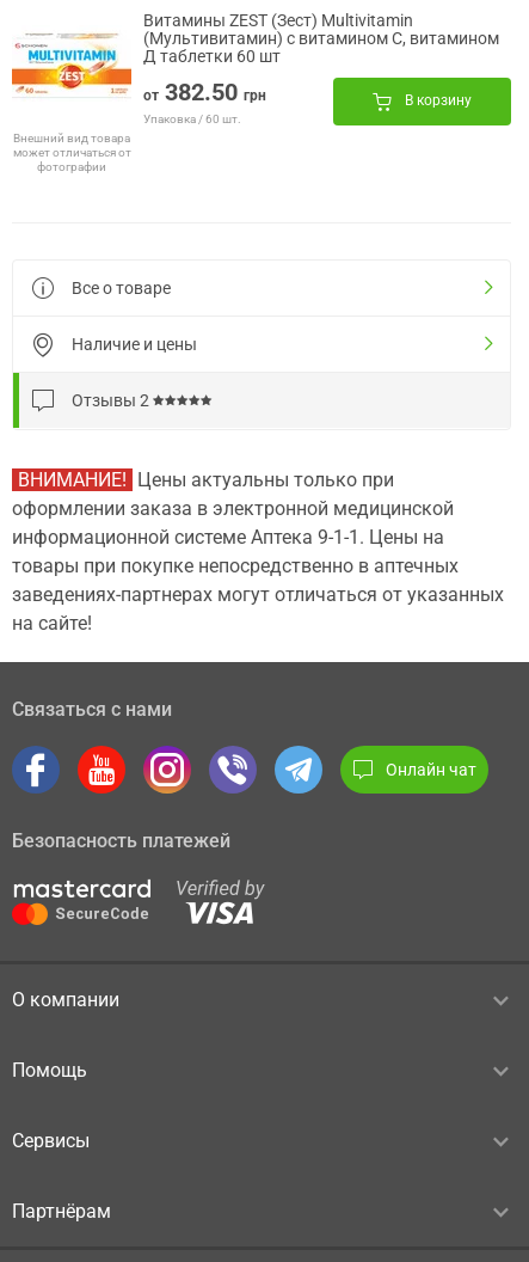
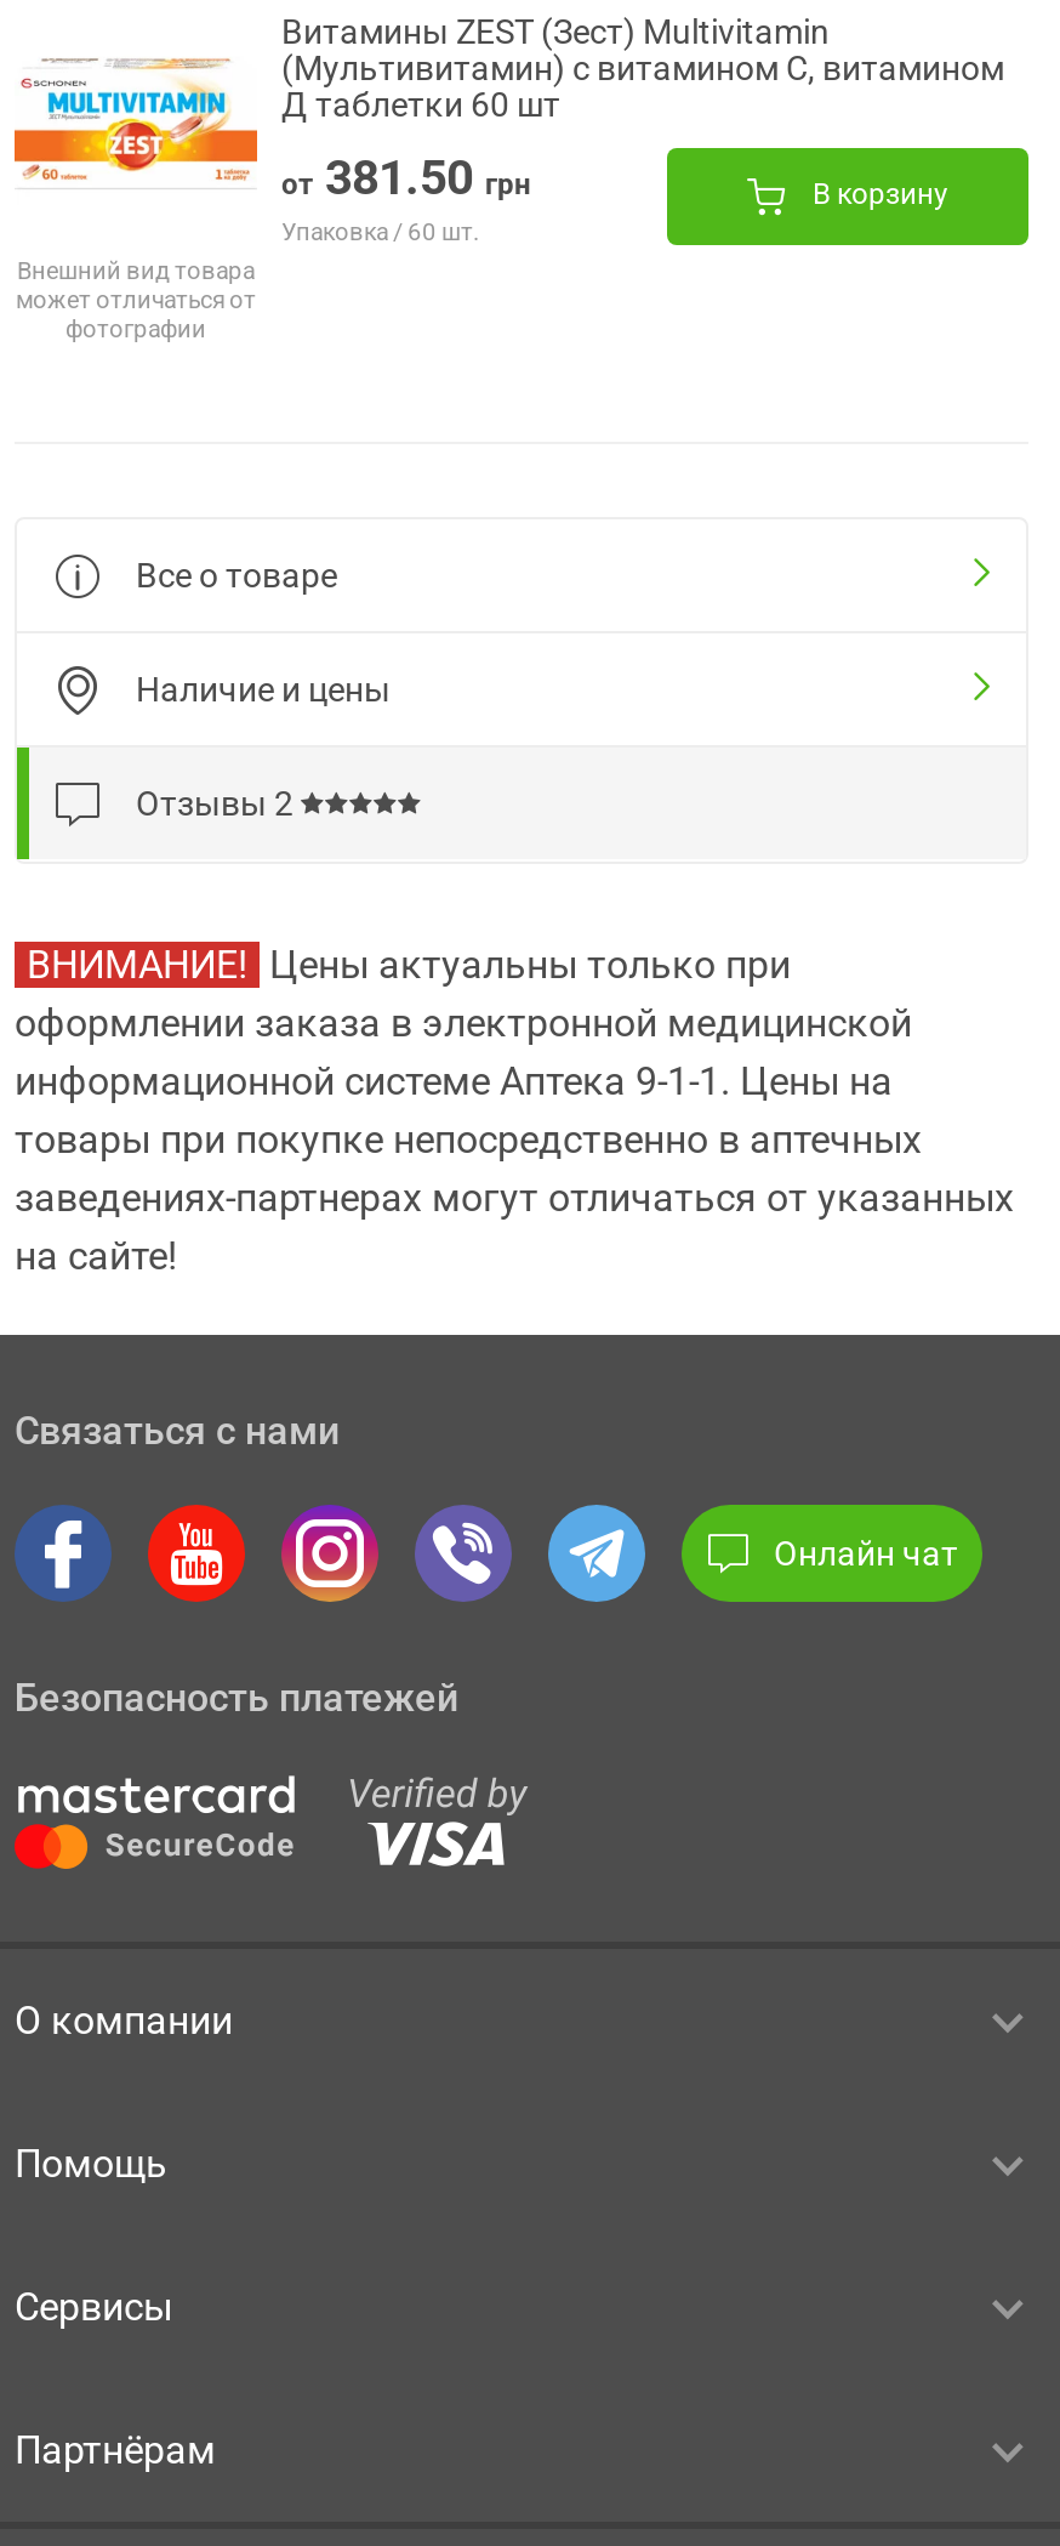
[143,77,266,106] от 382.50 грн -> [281,147,531,205] от 381.50 грн

